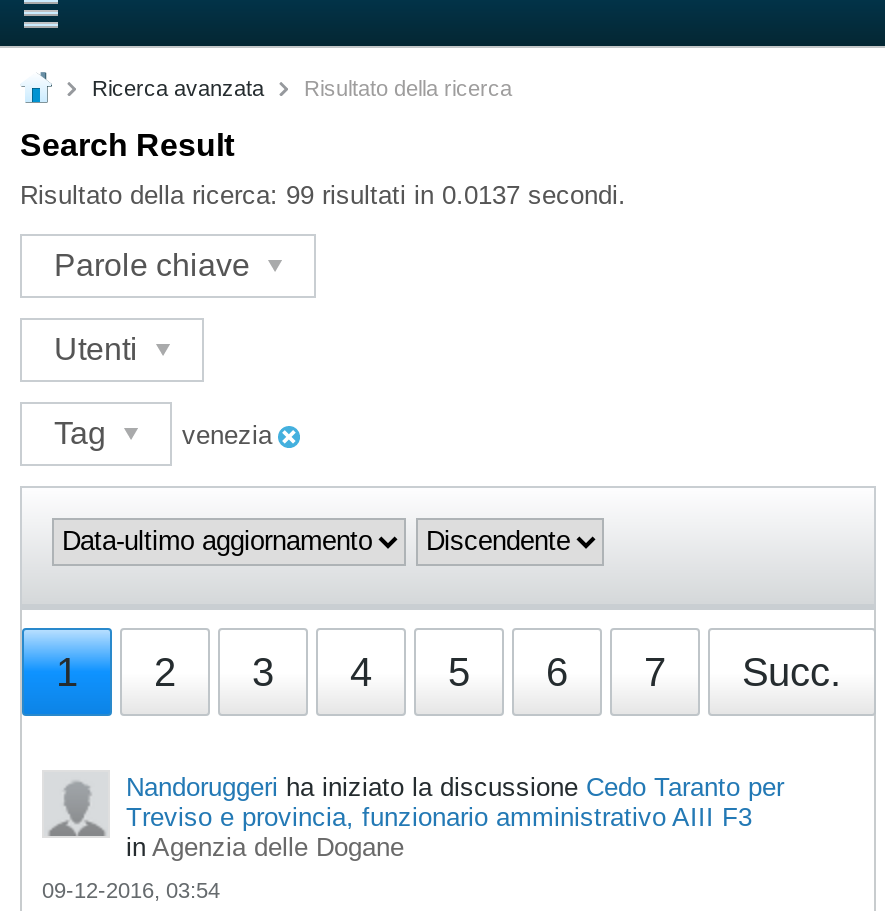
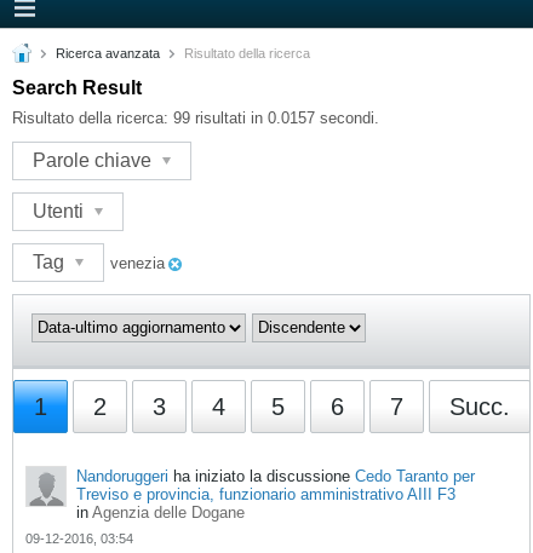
[20,180,626,210] Risultato della ricerca: 99 risultati in 0.0137 secondi. -> [12,109,379,127] Risultato della ricerca: 99 risultati in 0.0157 secondi.

